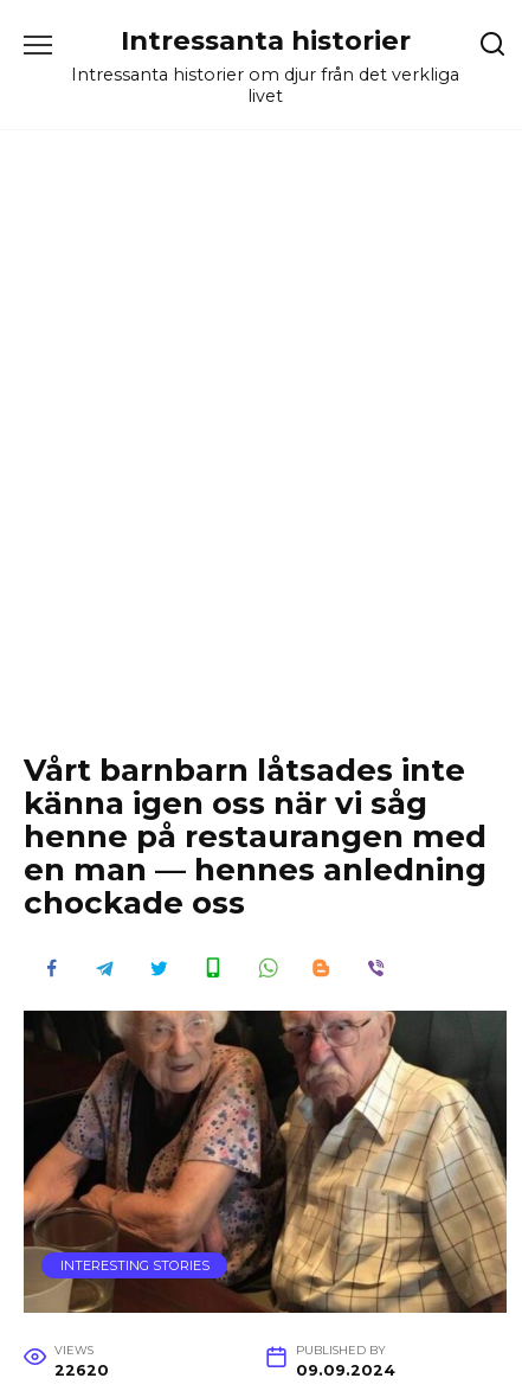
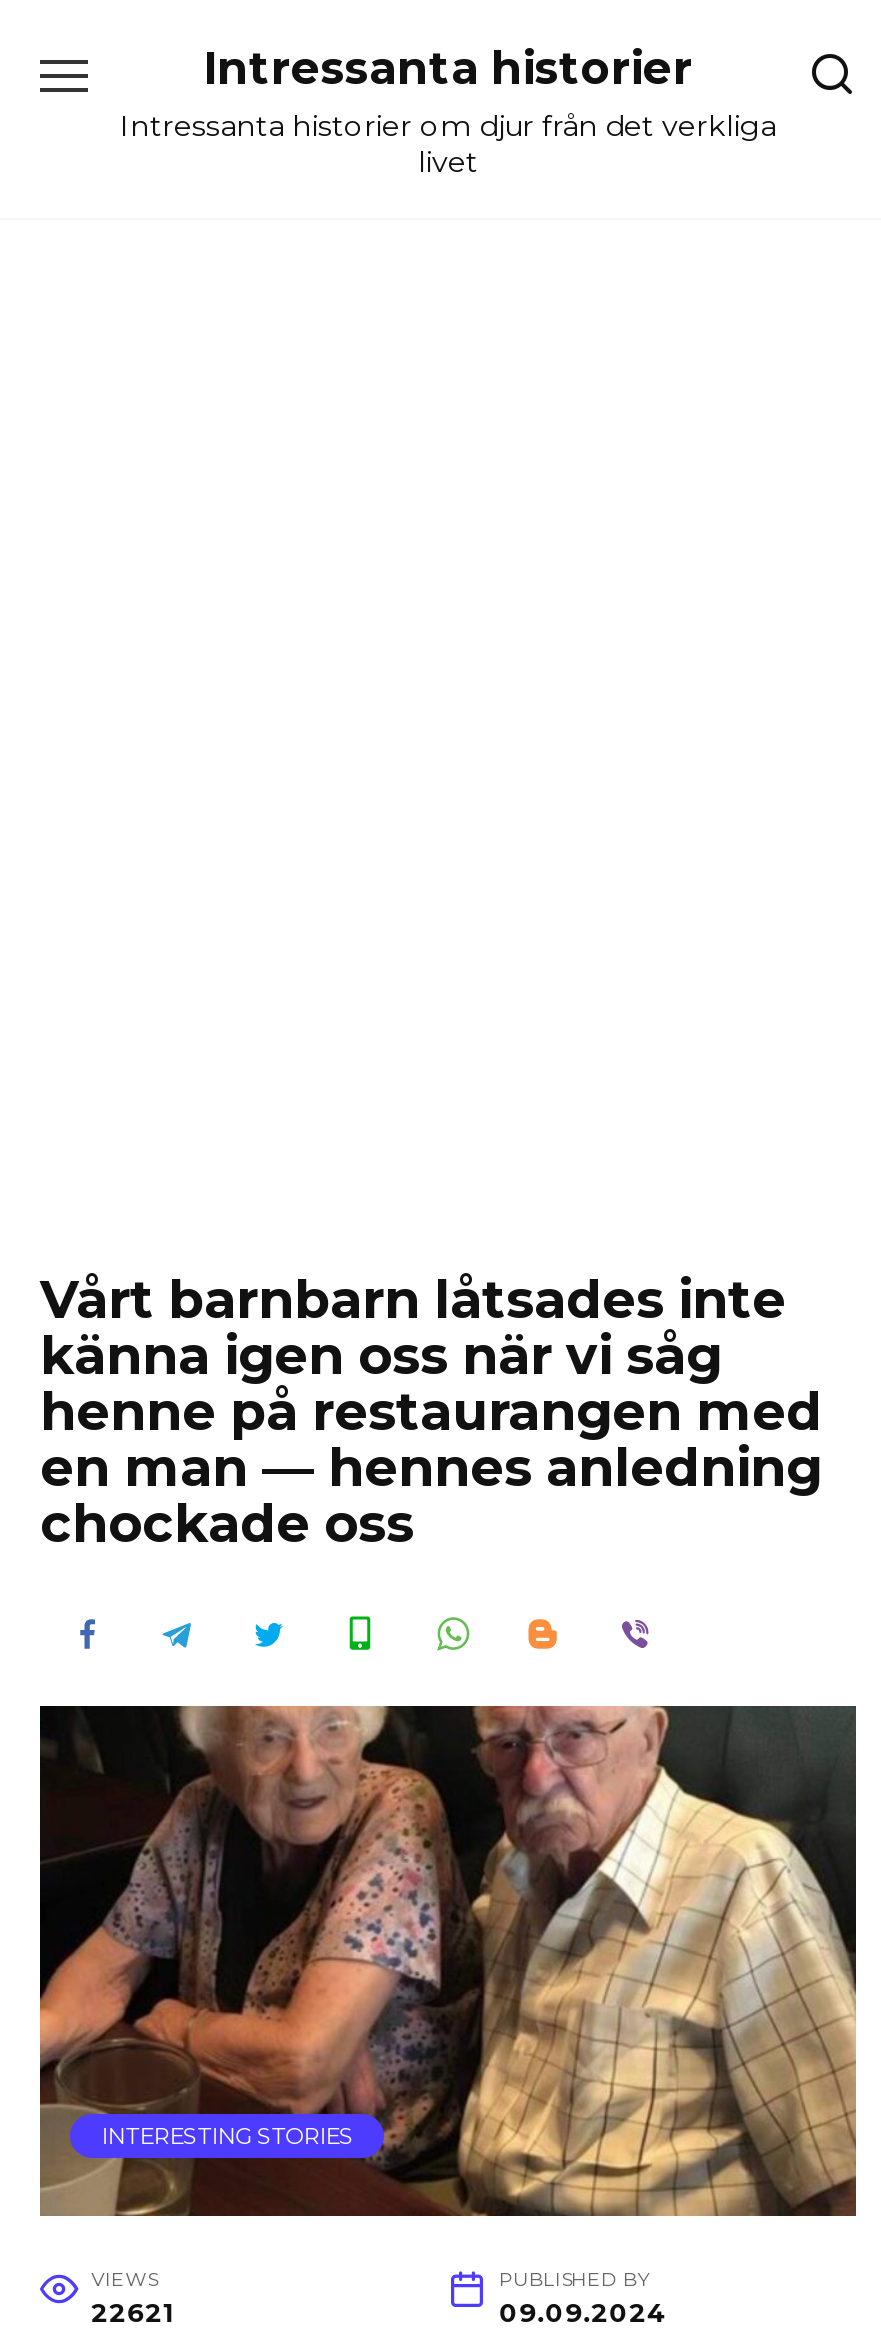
[54,1361,108,1379] 22620 -> [91,2298,175,2328] 22621

